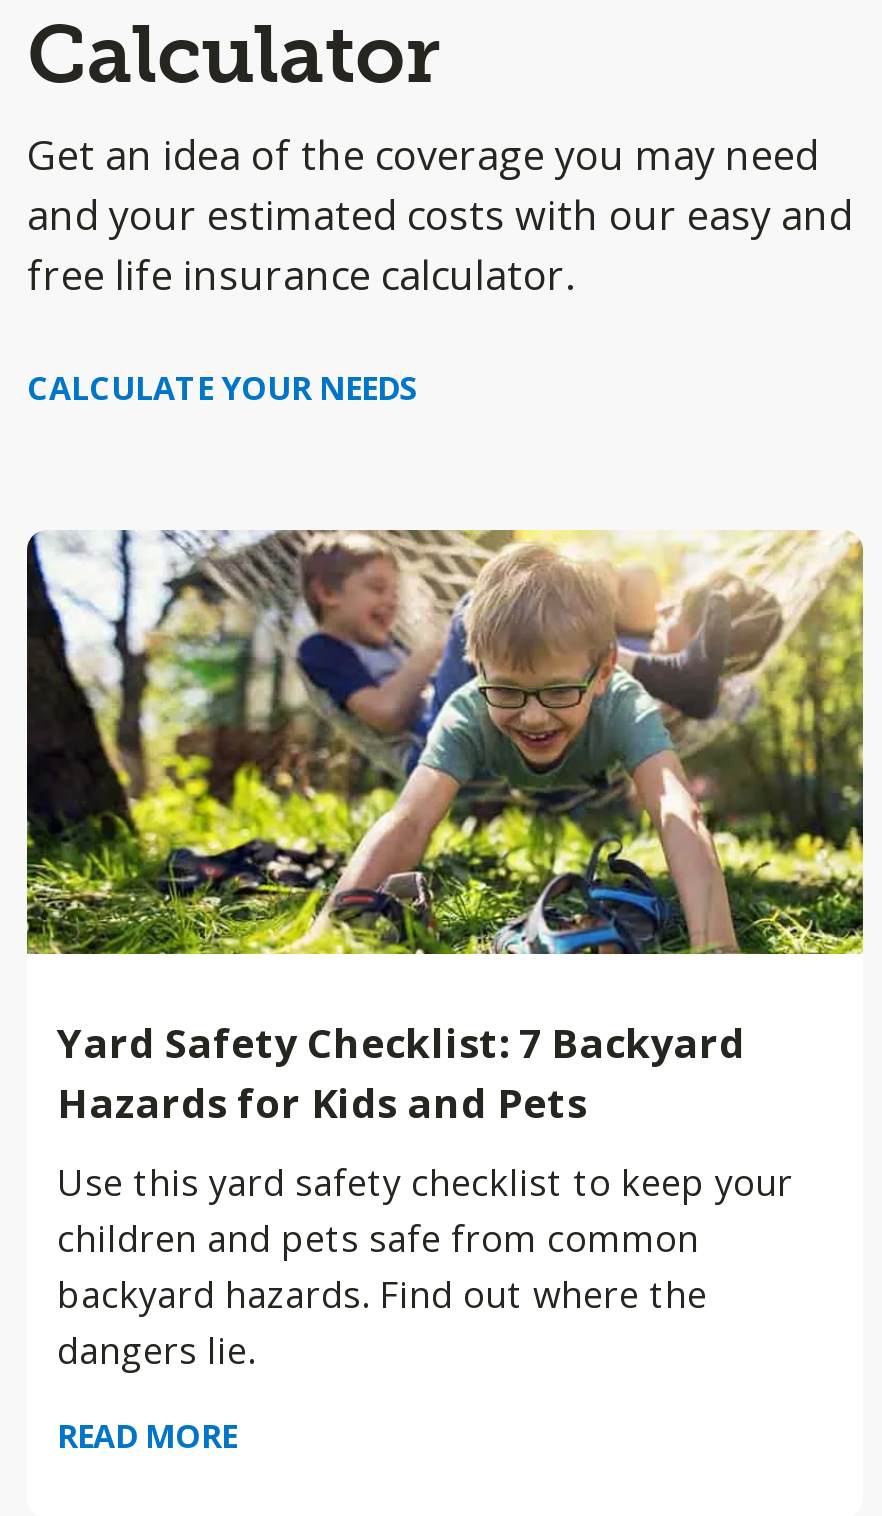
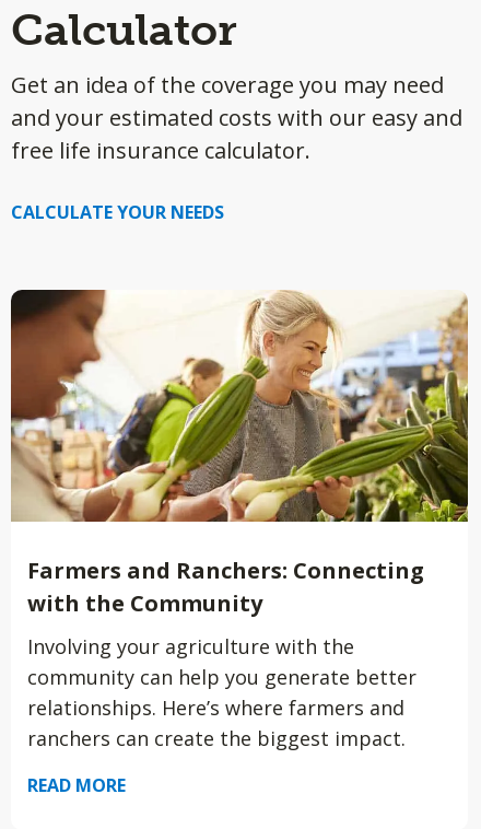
[25,528,865,1130] [image] | Yard Safety Checklist: 7 Backyard | Hazards for Kids and Pets -> [10,289,469,618] [image] | Farmers and Ranchers: Connecting | with the Community
[57,1158,793,1374] Use this yard safety checklist to keep your | children and pets safe from common | backyard hazards. Find out where the | dangers lie. -> [27,633,417,751] Involving your agriculture with the | community can help you generate better | relationships. Here’s where farmers and | ranchers can create the biggest impact.

